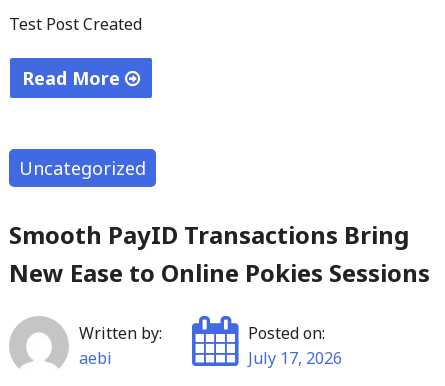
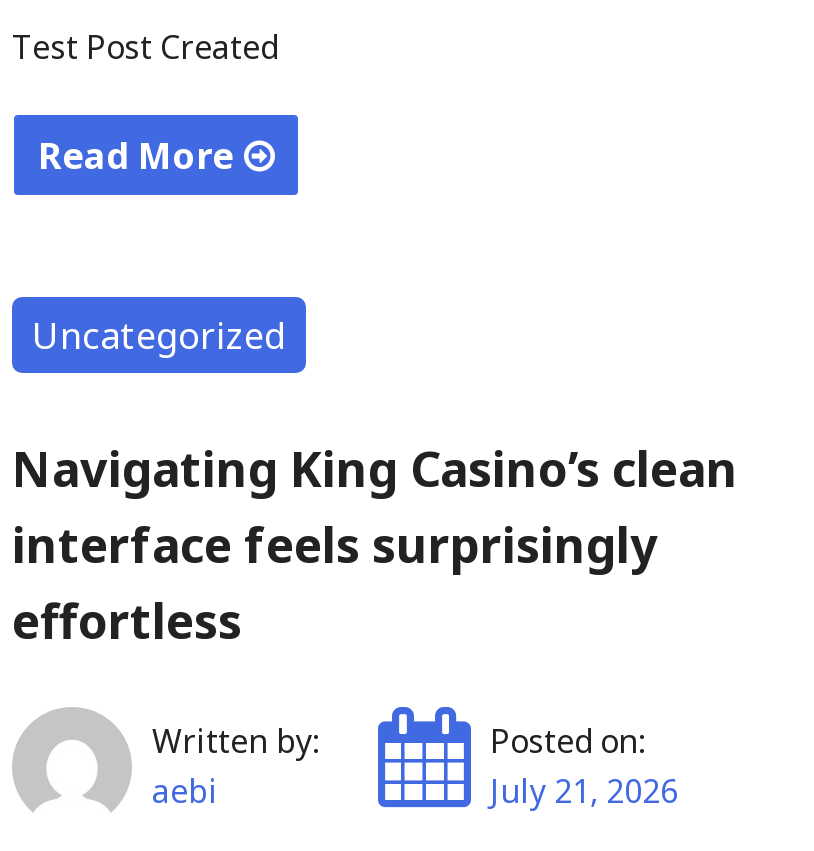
[9,218,430,289] Smooth PayID Transactions Bring | New Ease to Online Pokies Sessions -> [12,435,738,653] Navigating King Casino’s clean | interface feels surprisingly | effortless
[248,347,342,369] July 17, 2026 -> [490,769,678,813] July 21, 2026

